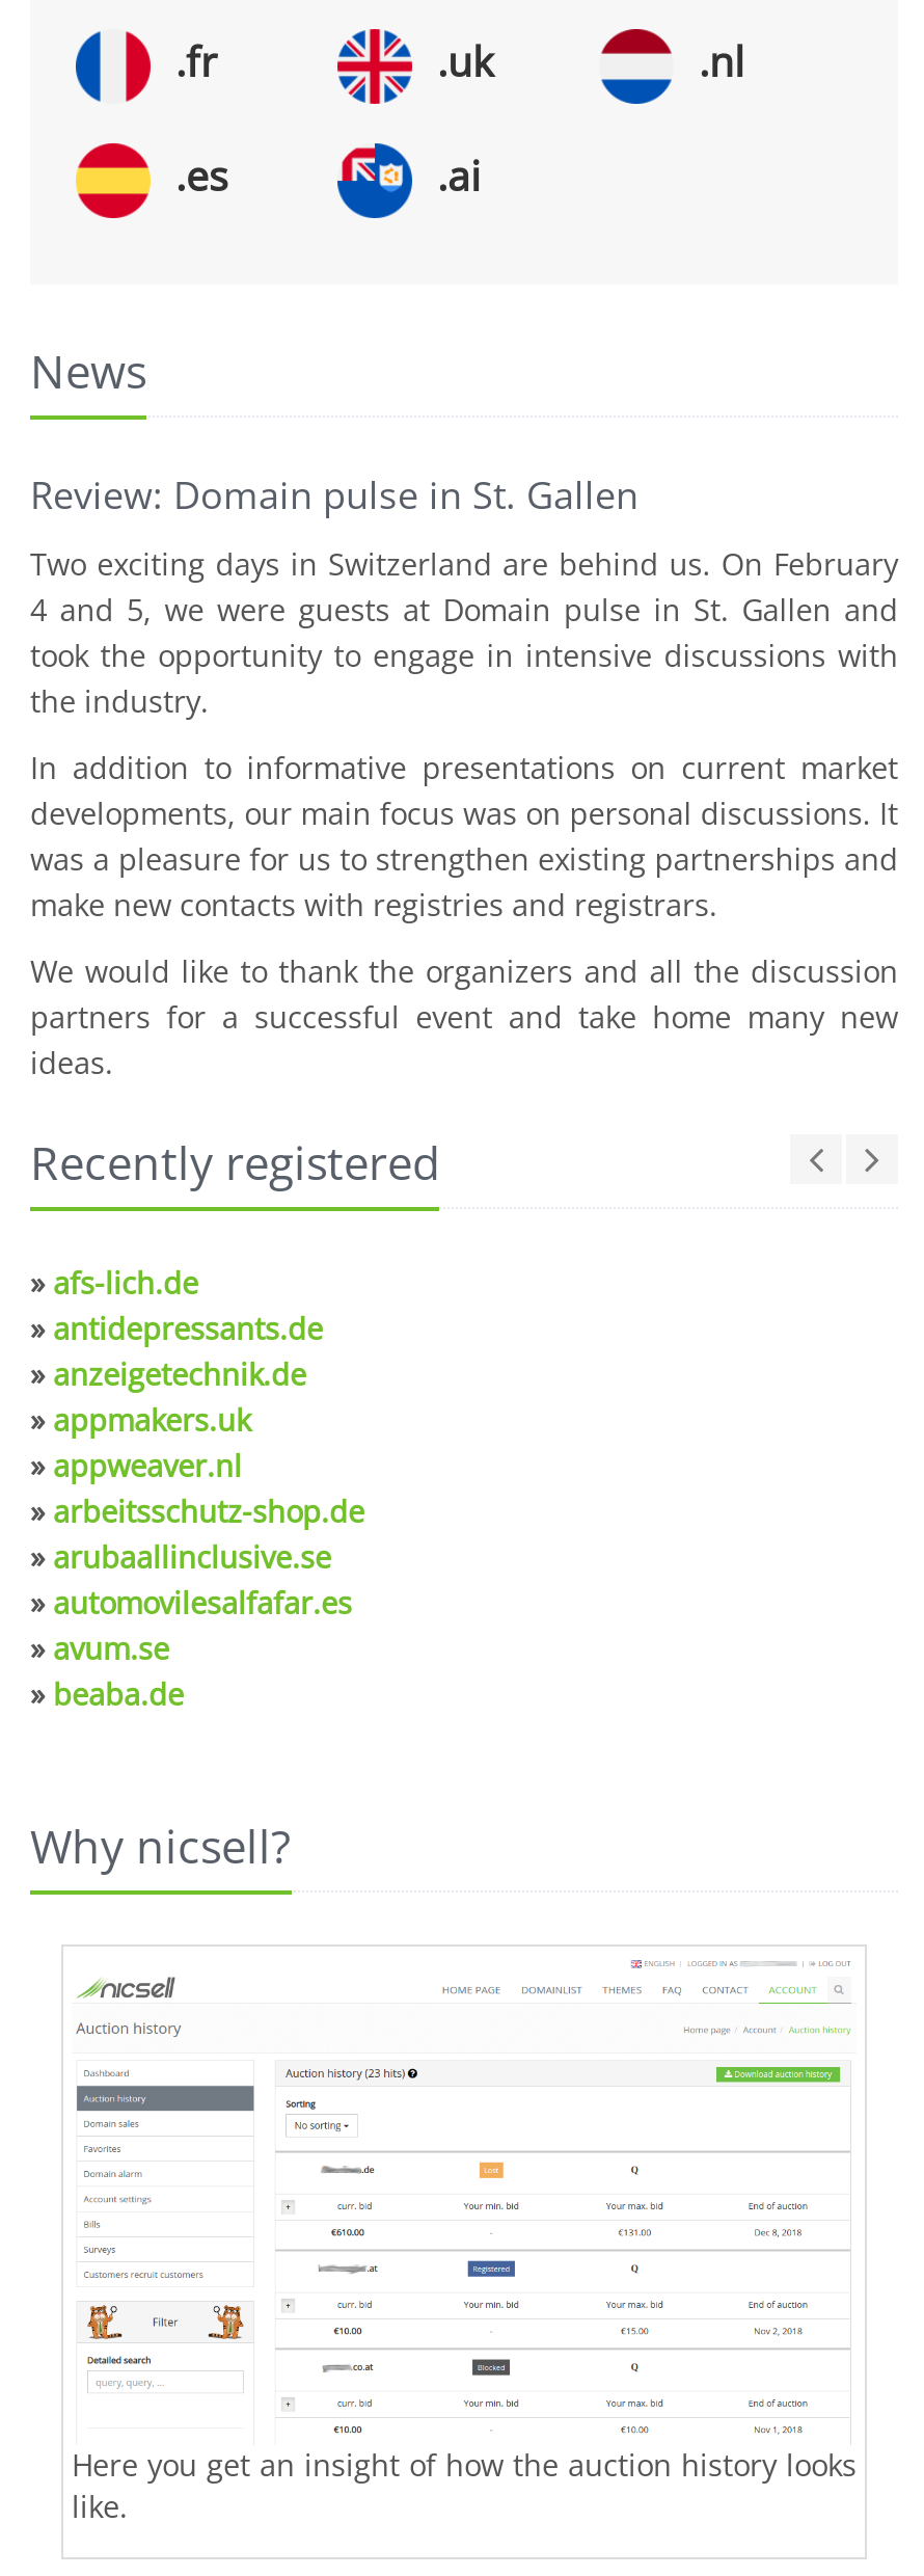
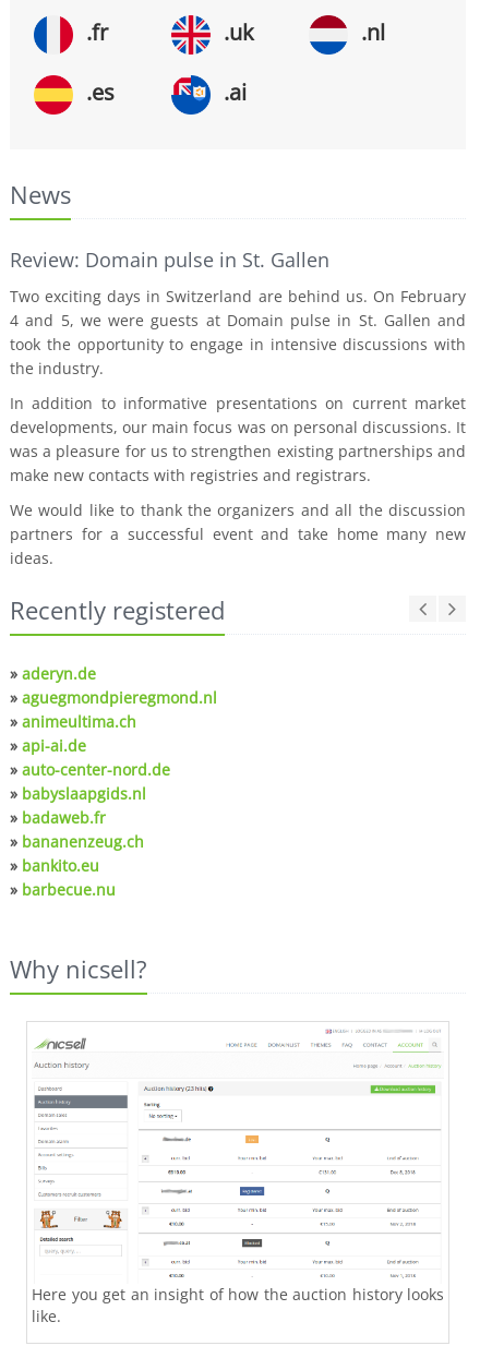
[30,1263,364,1714] » afs-lich.de | » antidepressants.de | » anzeigetechnik.de | » appmakers.uk | » appweaver.nl | » arbeitsschutz-shop.de | » arubaallinclusive.se | » automovilesalfafar.es | » avum.se | » beaba.de -> [10,663,217,900] » aderyn.de | » aguegmondpieregmond.nl | » animeultima.ch | » api-ai.de | » auto-center-nord.de | » babyslaapgids.nl | » badaweb.fr | » bananenzeug.ch | » bankito.eu | » barbecue.nu

